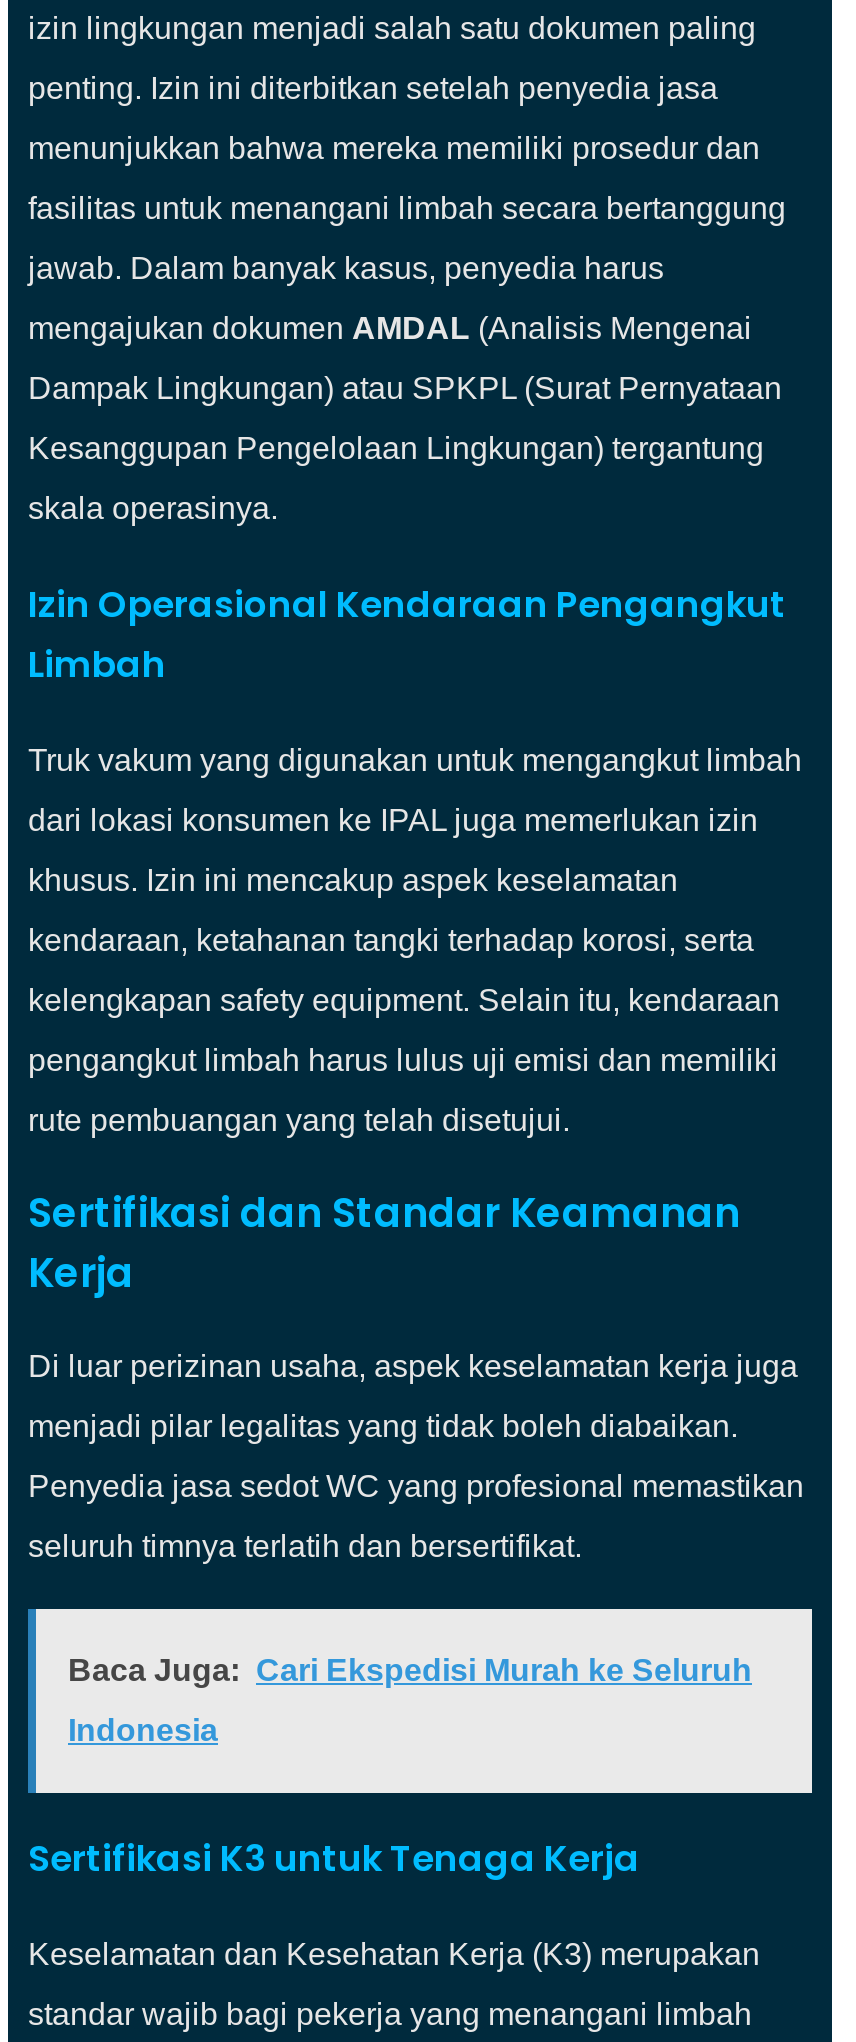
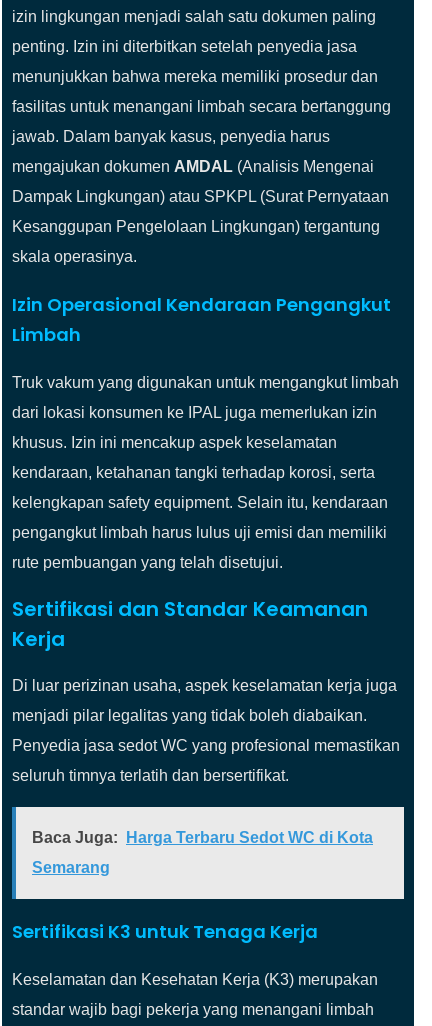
[68,1653,752,1687] Baca Juga: Cari Ekspedisi Murah ke Seluruh -> [32,829,373,846] Baca Juga: Harga Terbaru Sedot WC di Kota
[68,1713,218,1747] Indonesia -> [32,859,110,876] Semarang

